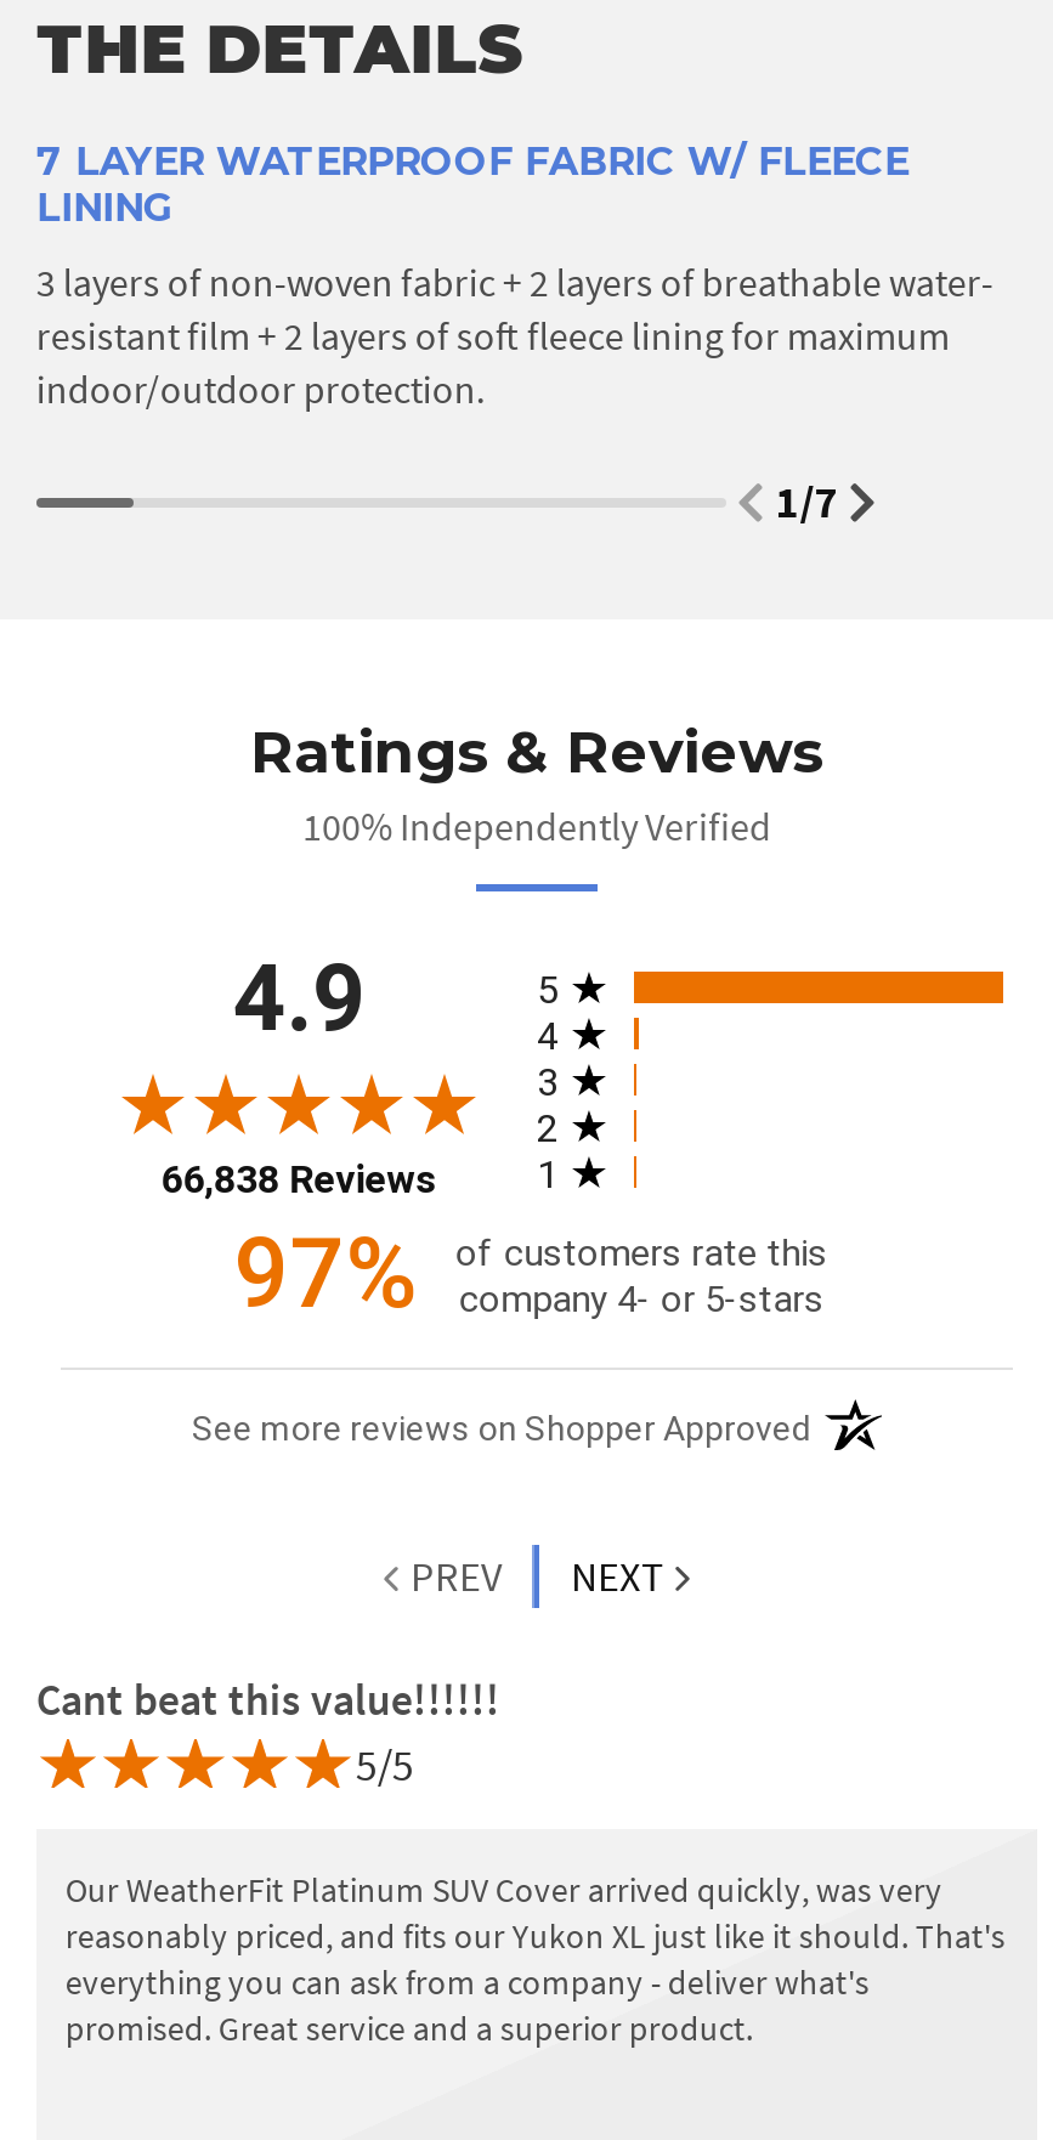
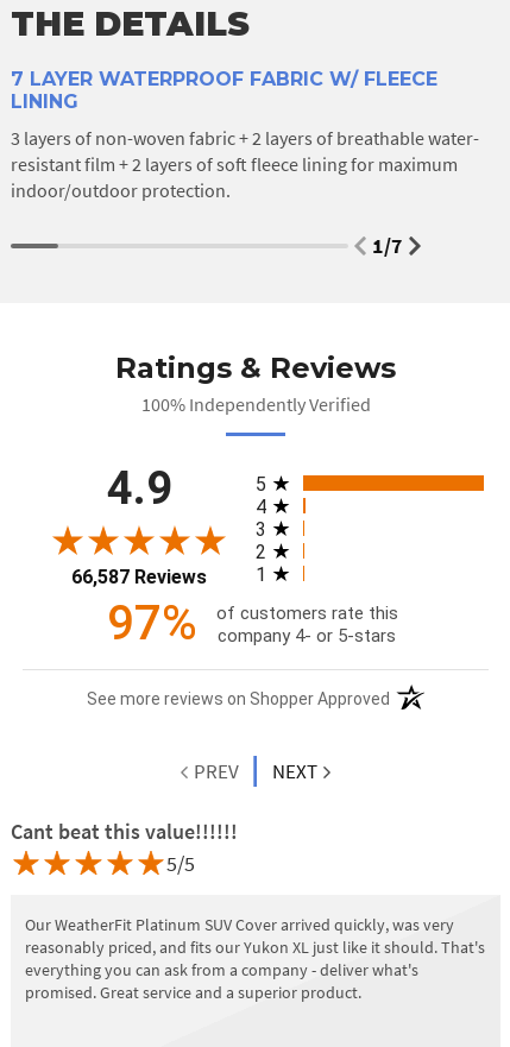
[161,1156,437,1202] 66,838 Reviews -> [71,565,207,588] 66,587 Reviews

